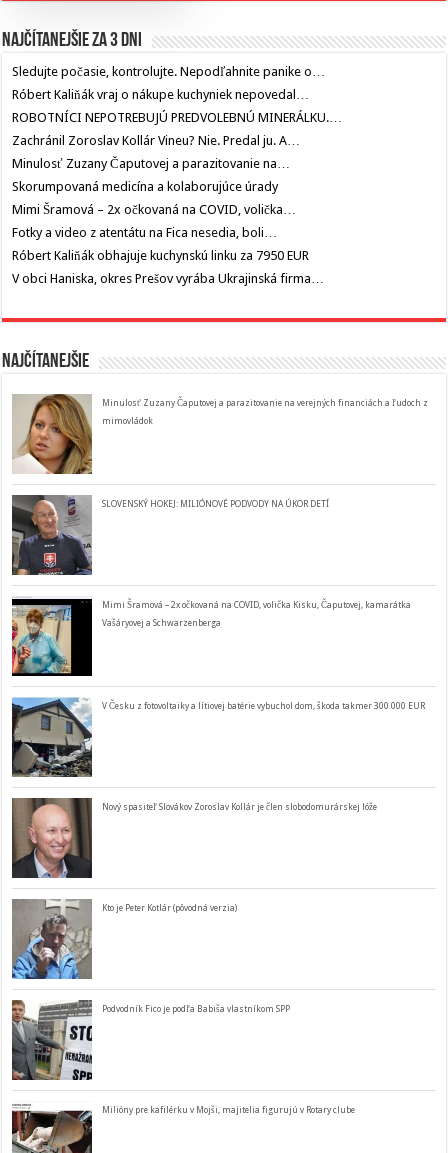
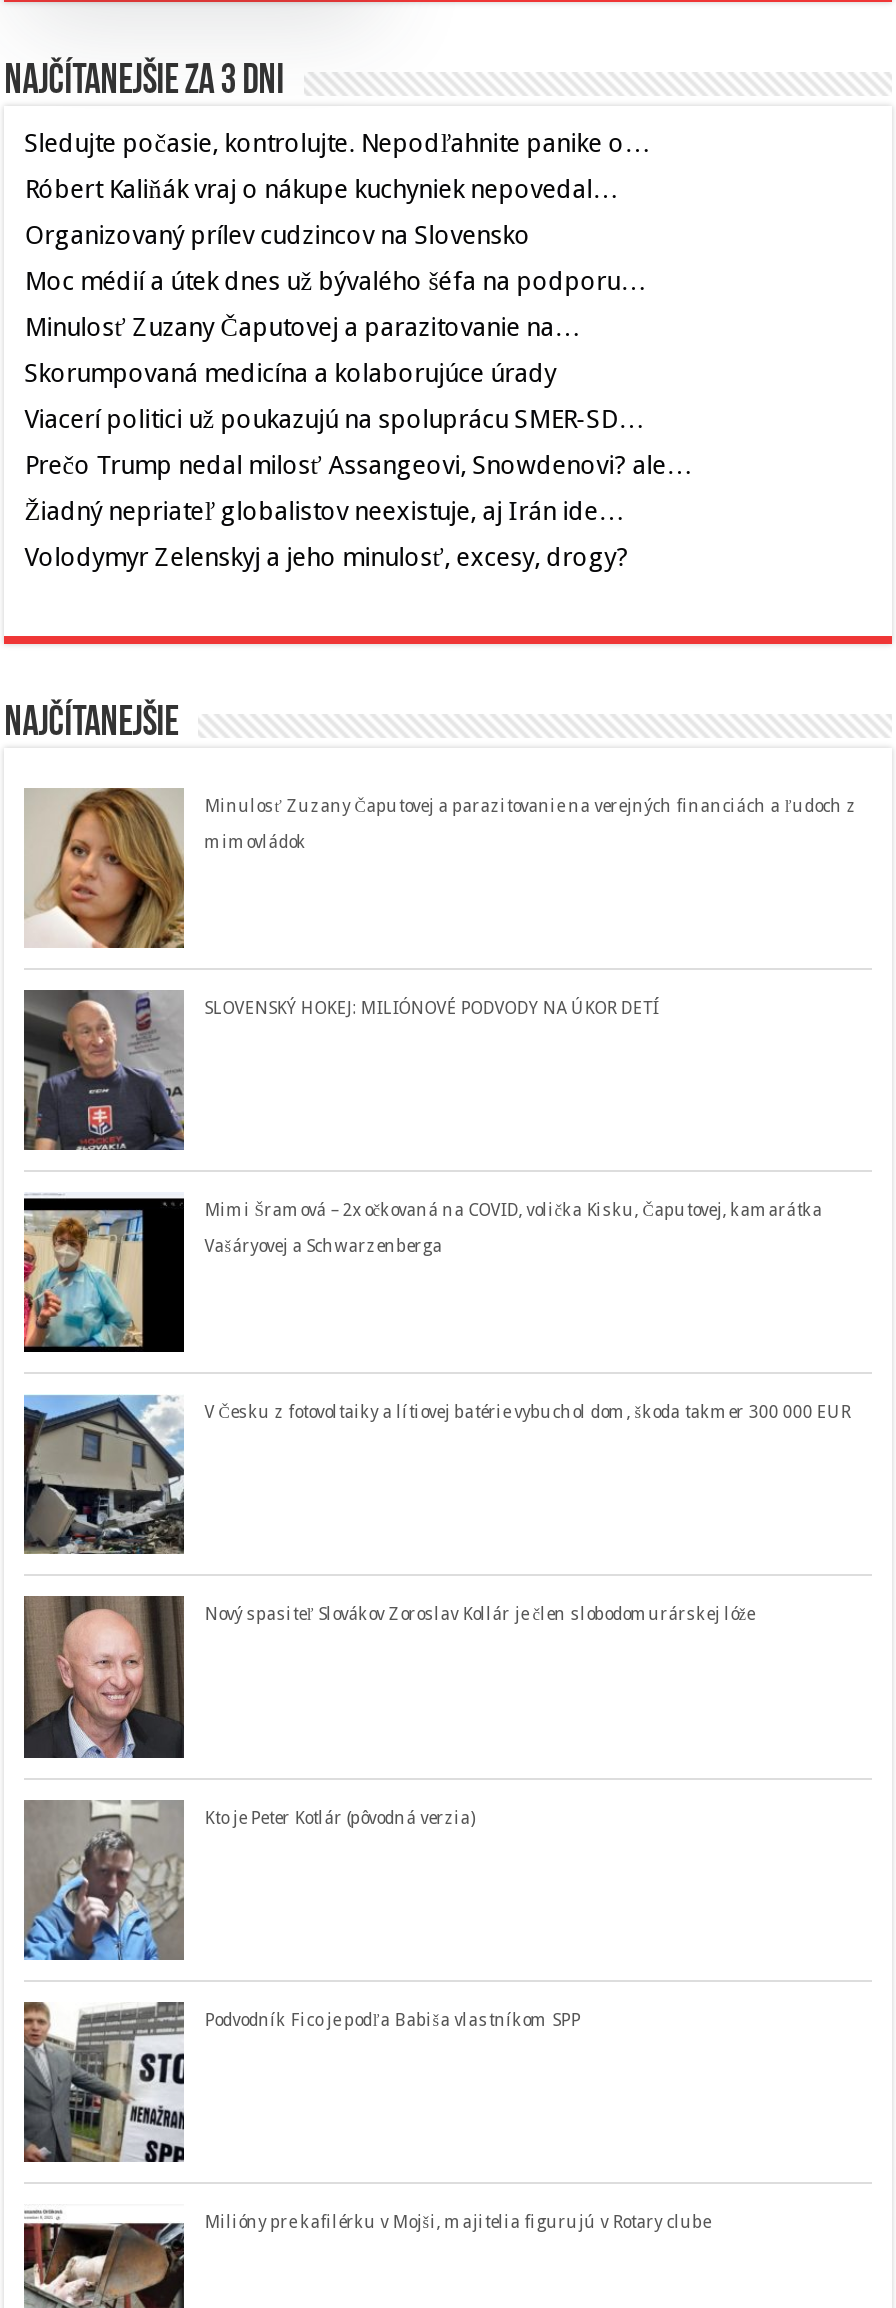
[12,110,342,125] ROBOTNÍCI NEPOTREBUJÚ PREDVOLEBNÚ MINERÁLKU.… -> [24,220,530,250] Organizovaný prílev cudzincov na Slovensko
[12,133,300,148] Zachránil Zoroslav Kollár Vineu? Nie. Predal ju. A… -> [24,266,646,296] Moc médií a útek dnes už bývalého šéfa na podporu…
[12,202,296,217] Mimi Šramová – 2x očkovaná na COVID, volička… -> [24,404,644,434] Viacerí politici už poukazujú na spoluprácu SMER-SD…
[12,225,277,240] Fotky a video z atentátu na Fica nesedia, boli… -> [24,450,692,480] Prečo Trump nedal milosť Assangeovi, Snowdenovi? ale…
[12,248,309,263] Róbert Kaliňák obhajuje kuchynskú linku za 7950 EUR -> [24,496,624,526] Žiadný nepriateľ globalistov neexistuje, aj Irán ide…
[12,271,324,286] V obci Haniska, okres Prešov vyrába Ukrajinská firma… -> [24,542,628,572] Volodymyr Zelenskyj a jeho minulosť, excesy, drogy?

